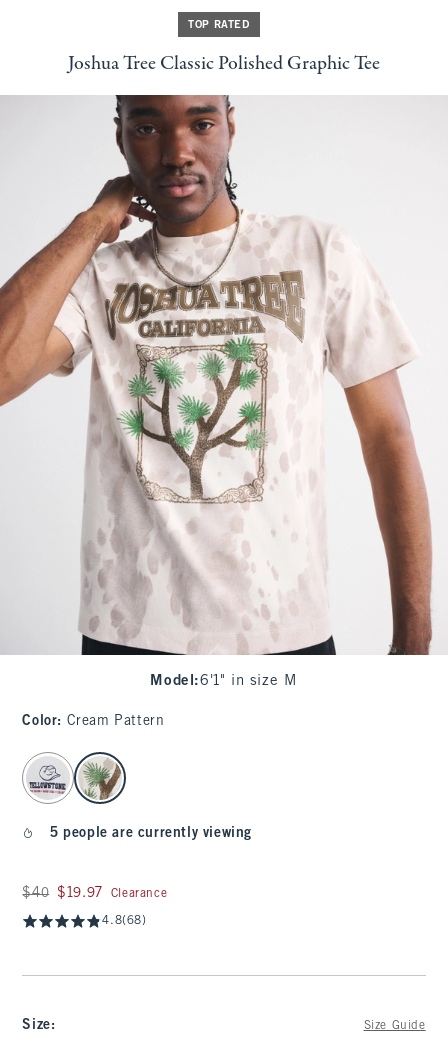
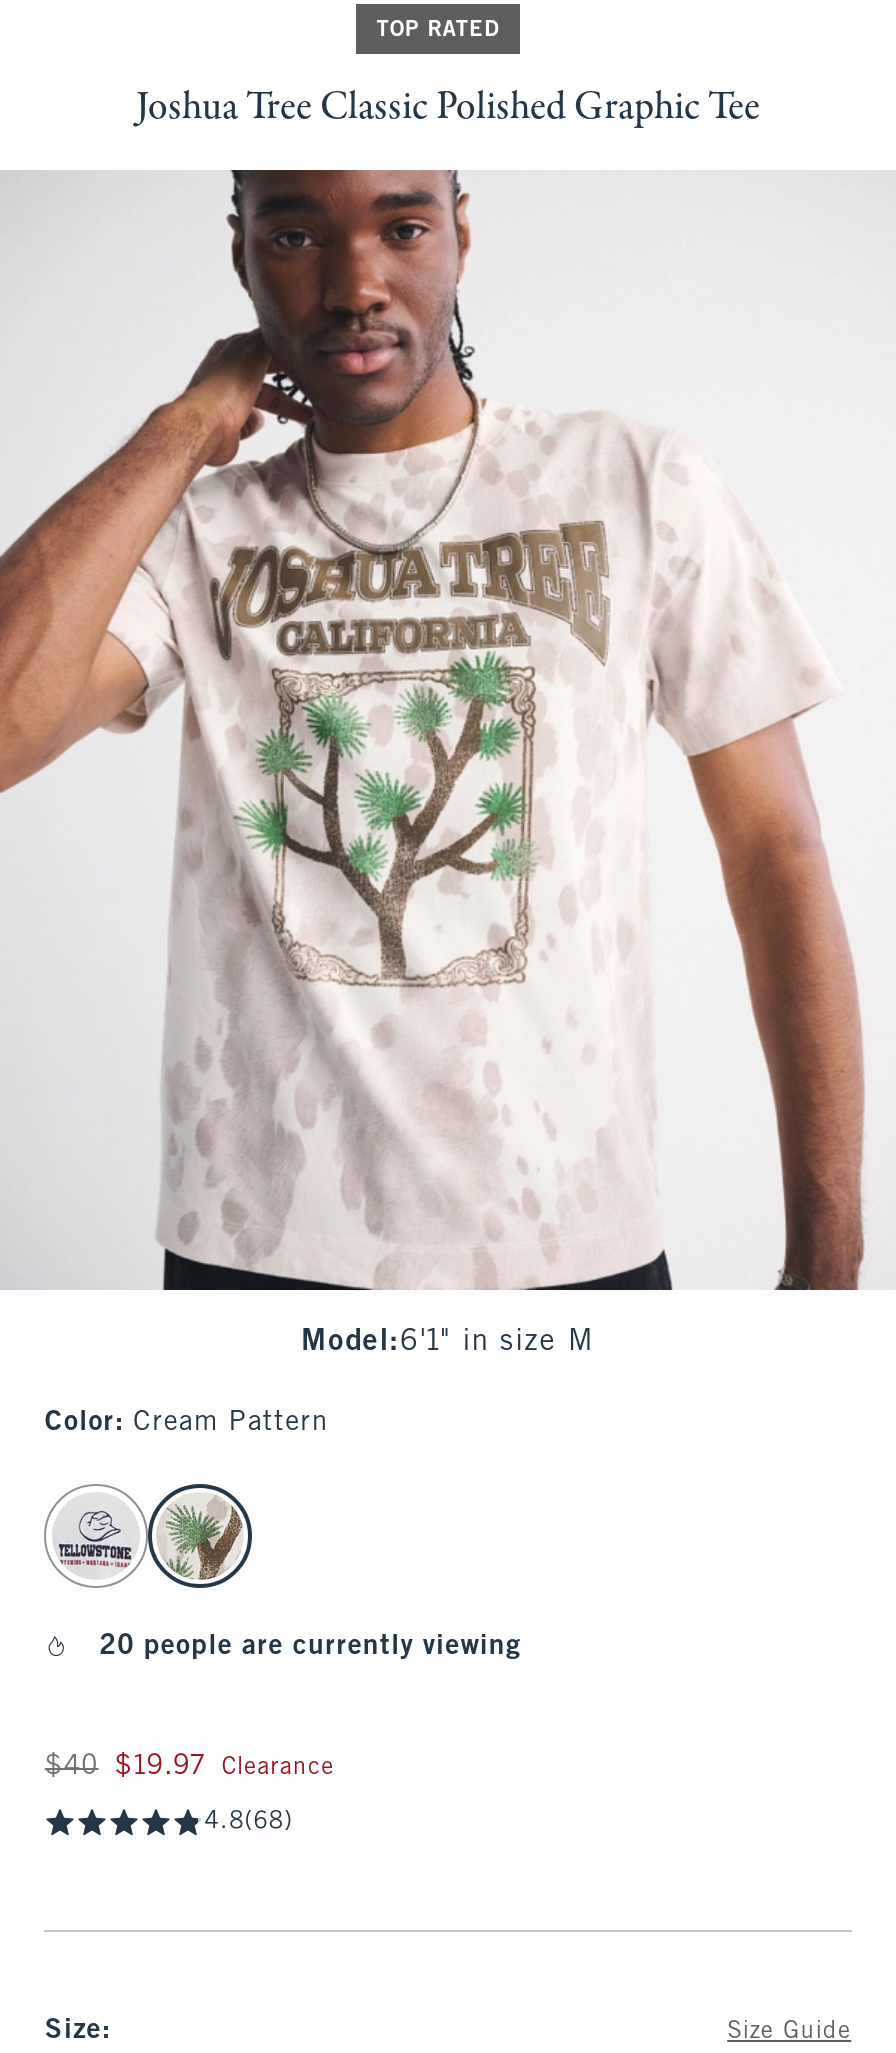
[50,827,252,840] 5 people are currently viewing -> [100,1634,521,1660] 20 people are currently viewing

